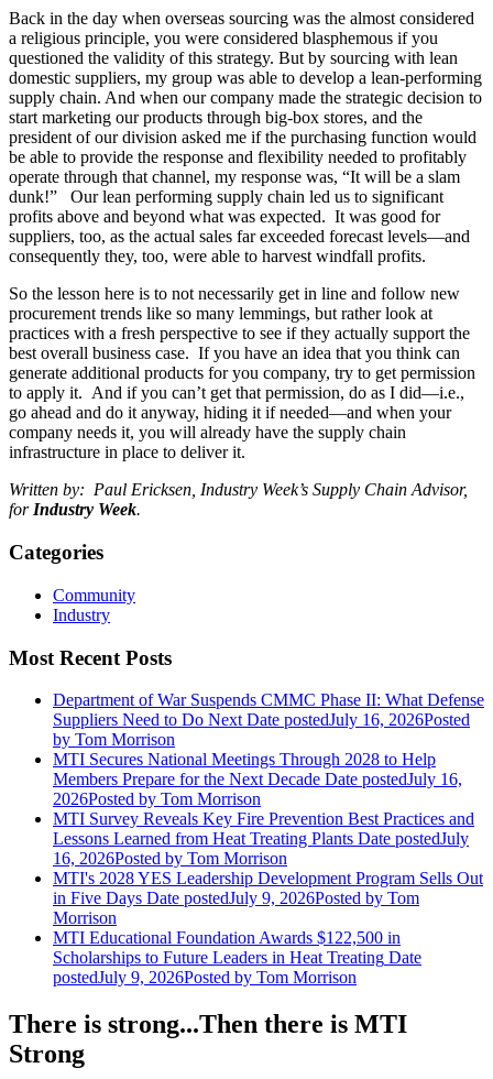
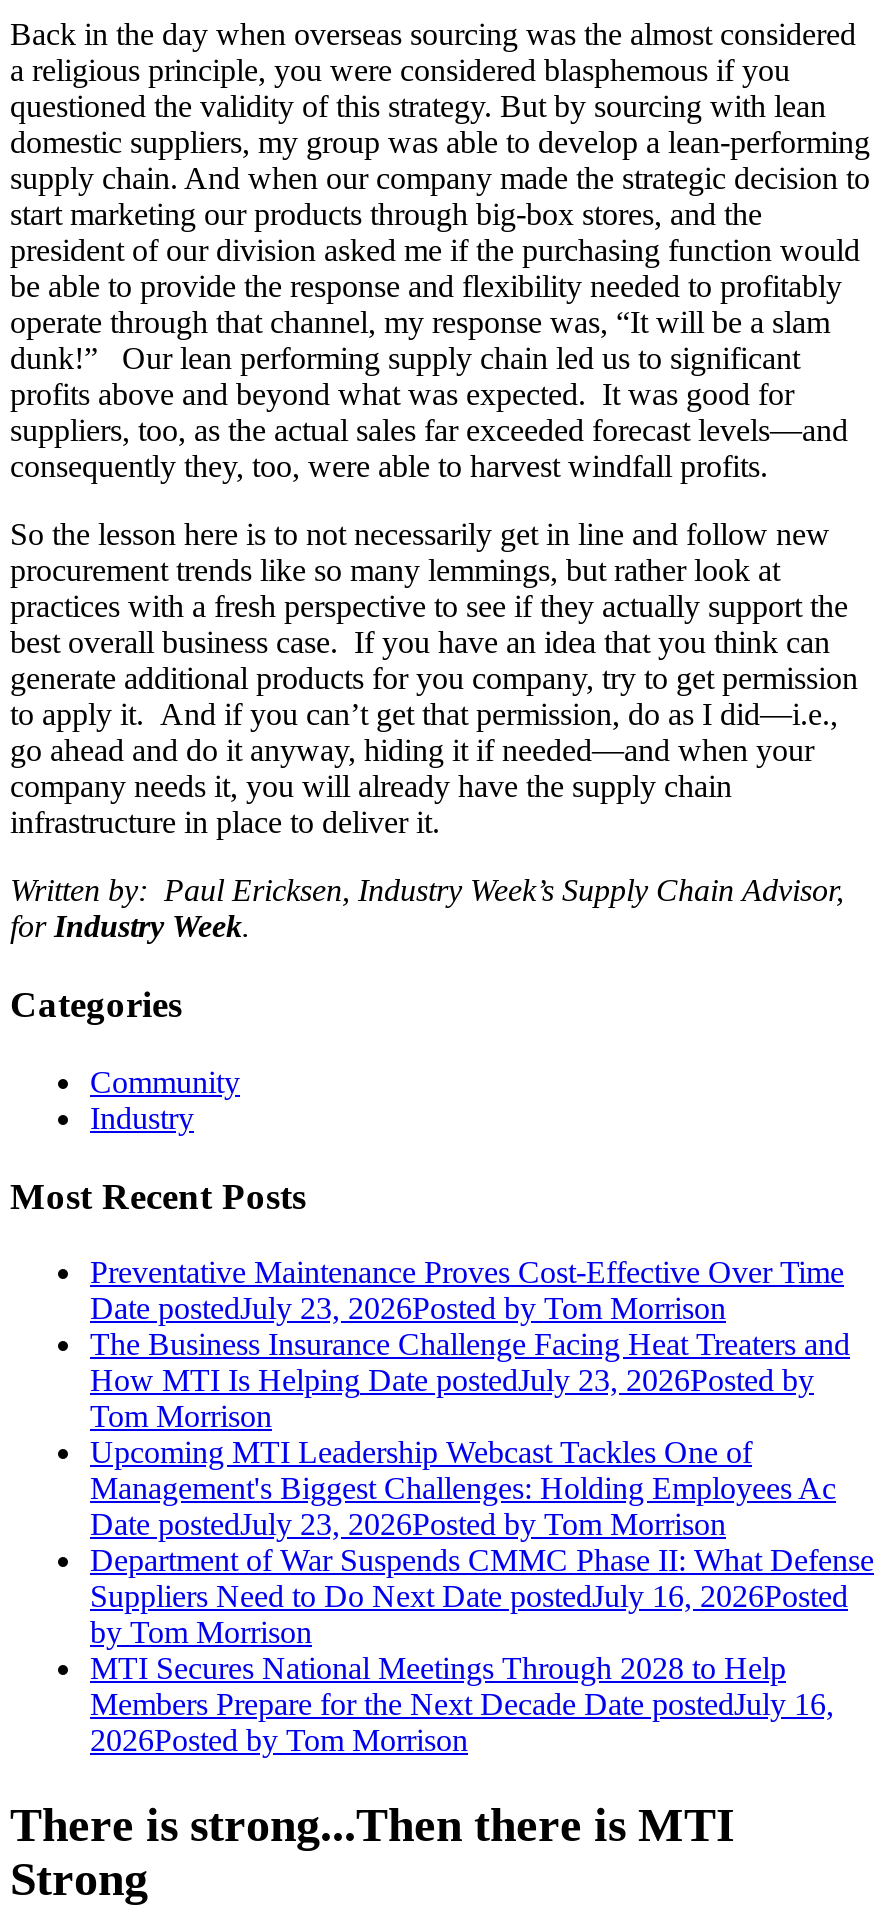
none -> [90,1256,850,1542] Preventative Maintenance Proves Cost-Effective Over Time | Date postedJuly 23, 2026Posted by Tom Morrison | The Business Insurance Challenge Facing Heat Treaters and | How MTI Is Helping Date postedJuly 23, 2026Posted by | Tom Morrison | Upcoming MTI Leadership Webcast Tackles One of | Management's Biggest Challenges: Holding Employees Ac | Date postedJuly 23, 2026Posted by Tom Morrison
moved [53,691,484,808] -> [90,1544,874,1758]: Department of War Suspends CMMC Phase II: What Defense | Suppliers Need to Do Next Date postedJuly 16, 2026Posted | by Tom Morrison | MTI Secures National Meetings Through 2028 to Help | Members Prepare for the Next Decade Date postedJuly 16, | 2026Posted by Tom Morrison
[53,810,483,987] MTI Survey Reveals Key Fire Prevention Best Practices and | Lessons Learned from Heat Treating Plants Date postedJuly | 16, 2026Posted by Tom Morrison | MTI's 2028 YES Leadership Development Program Sells Out | in Five Days Date postedJuly 9, 2026Posted by Tom | Morrison | MTI Educational Foundation Awards $122,500 in | Scholarships to Future Leaders in Heat Treating Date | postedJuly 9, 2026Posted by Tom Morrison -> none

